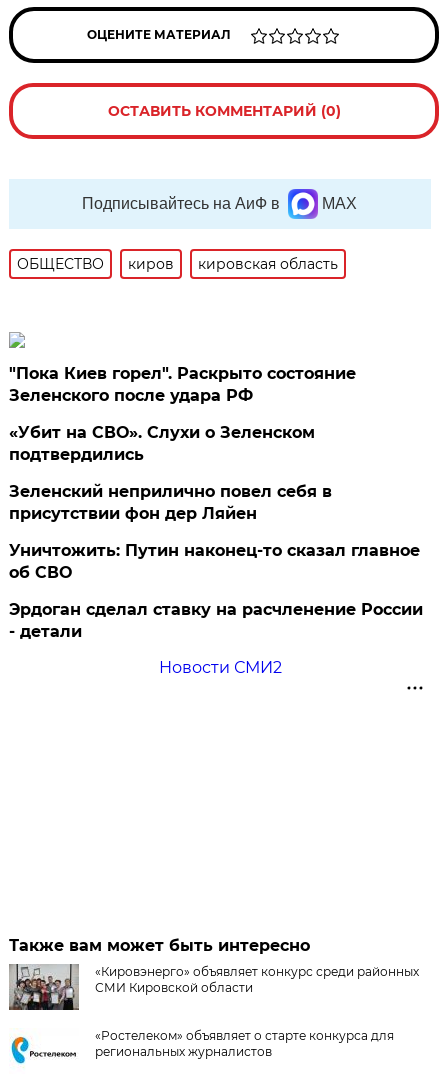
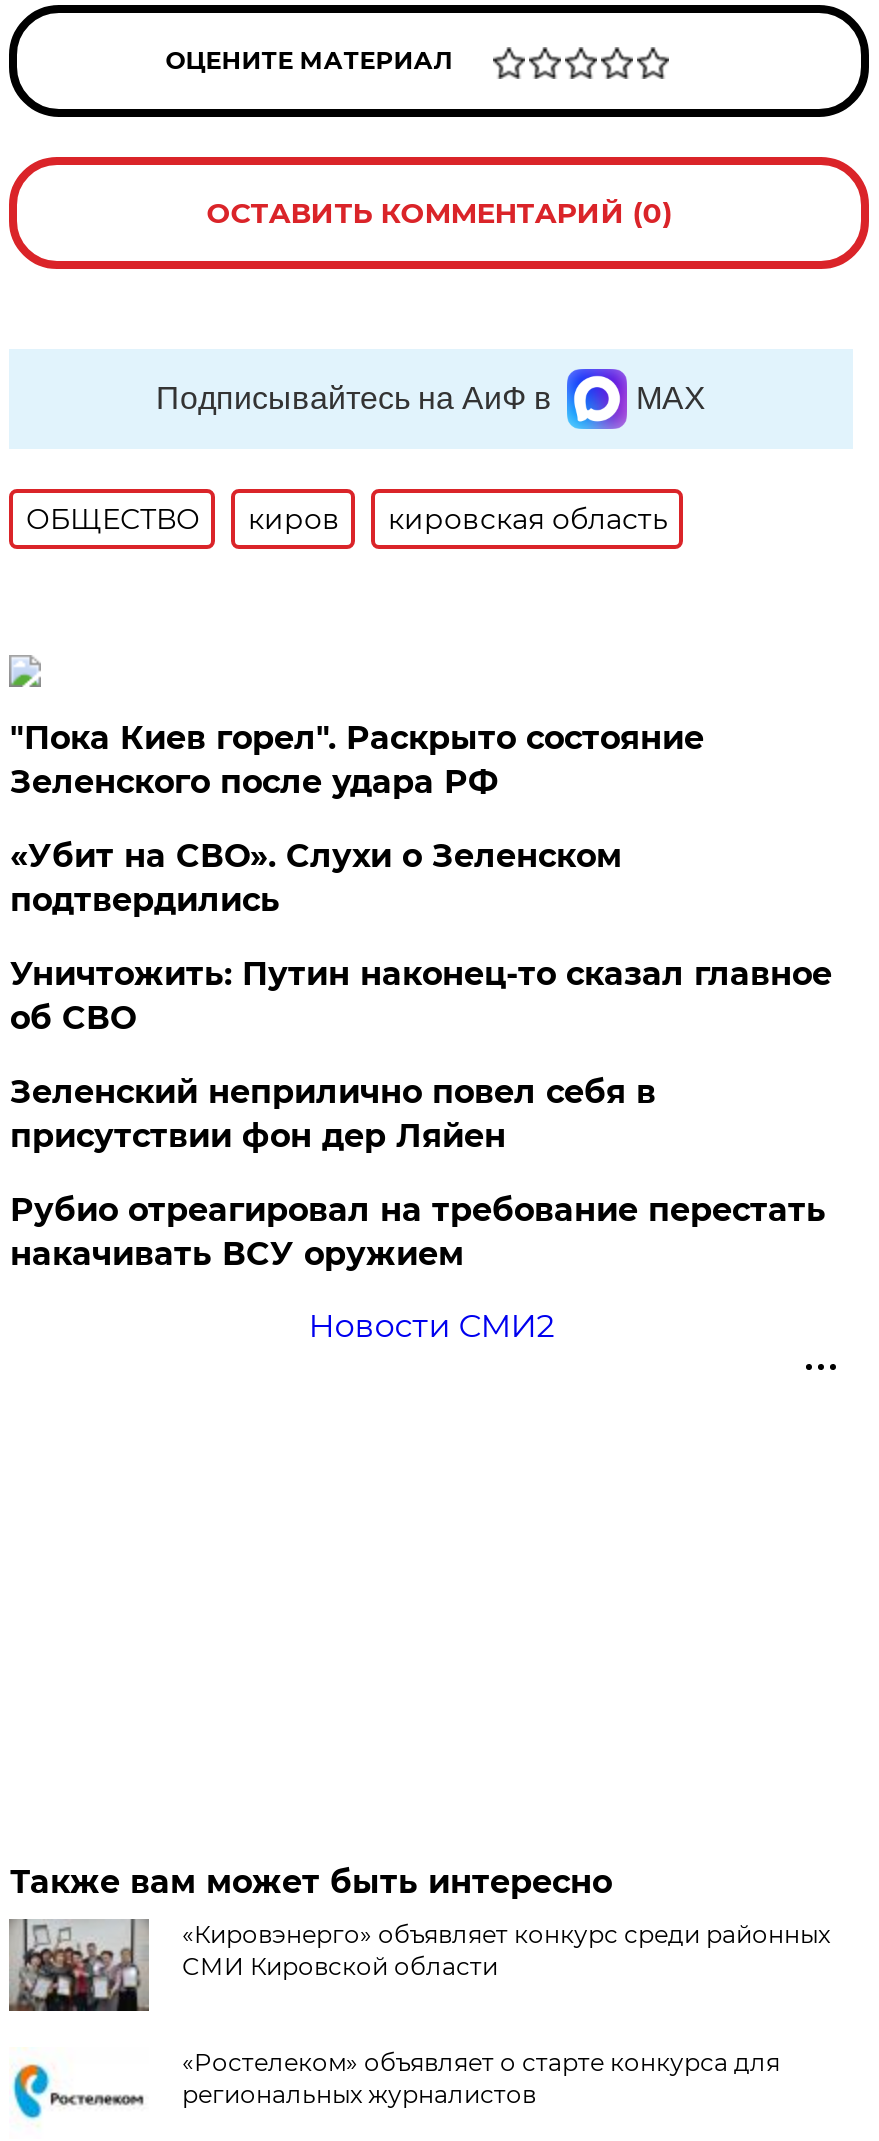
moved [9,482,332,523] -> [10,1073,656,1155]: Зеленский неприлично повел cебя в | присутствии фон дер Ляйен
moved [9,541,420,582] -> [10,955,832,1037]: Уничтожить: Путин наконец-то сказал главное | об СВО
[9,600,423,641] Эрдоган сделал ставку на расчленение России | - детали -> [10,1191,826,1273] Рубио отреагировал на требование перестать | накачивать ВСУ оружием

